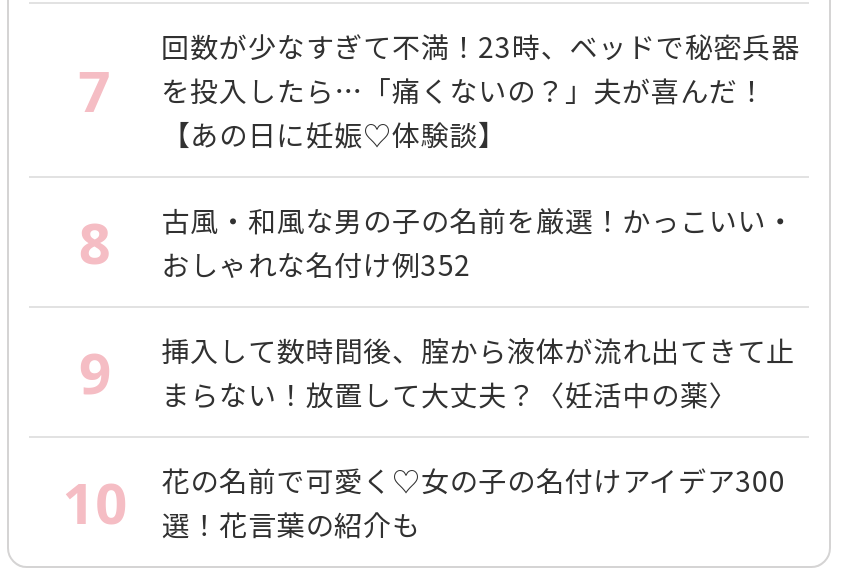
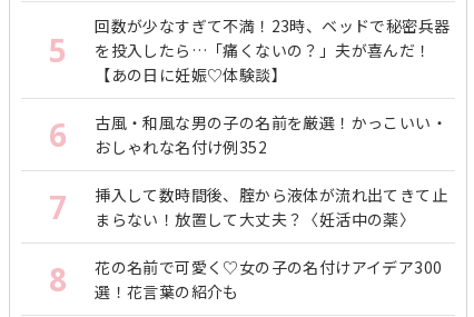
[79,52,766,128] 7 を投入したら…「痛くないの？」夫が喜んだ！ -> [49,29,431,71] 5 を投入したら…「痛くないの？」夫が喜んだ！
[79,200,795,284] 8 古風・和風な男の子の名前を厳選！かっこいい・ おしゃれな名付け例352 -> [49,111,447,158] 6 古風・和風な男の子の名前を厳選！かっこいい・ おしゃれな名付け例352
[79,330,795,414] 9 挿入して数時間後、腟から液体が流れ出てきて止 まらない！放置して大丈夫？〈妊活中の薬〉 -> [49,184,447,230] 7 挿入して数時間後、腟から液体が流れ出てきて止 まらない！放置して大丈夫？〈妊活中の薬〉
[62,464,128,540] 10 -> [49,258,67,300] 8

